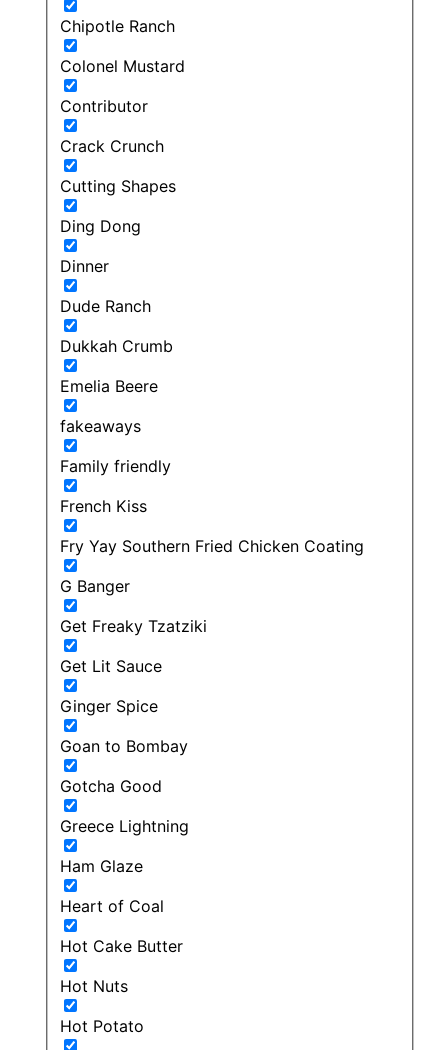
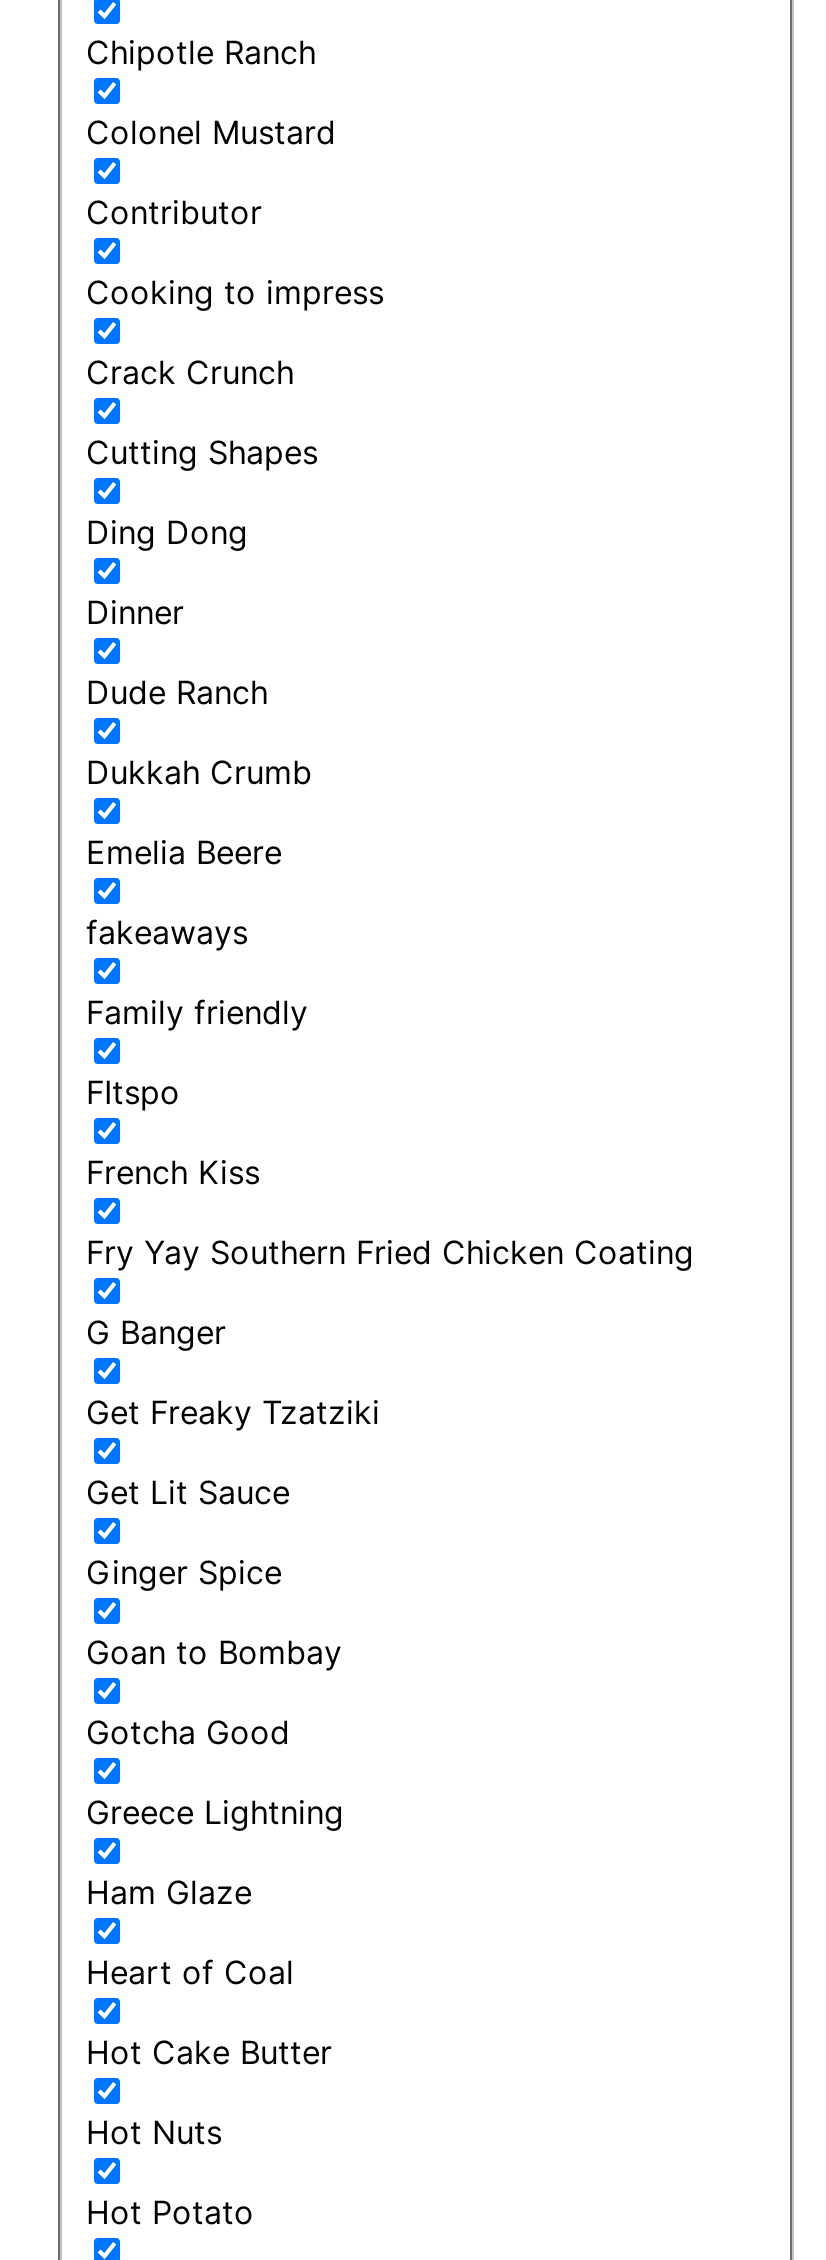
none -> [86,272,384,312] Cooking to impress
none -> [86,1072,180,1112] FItspo

